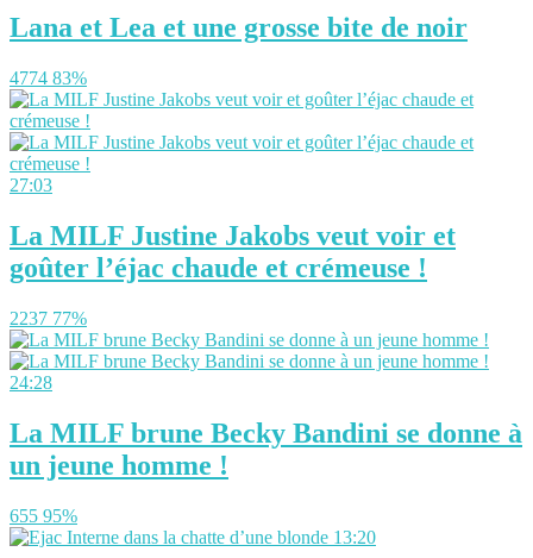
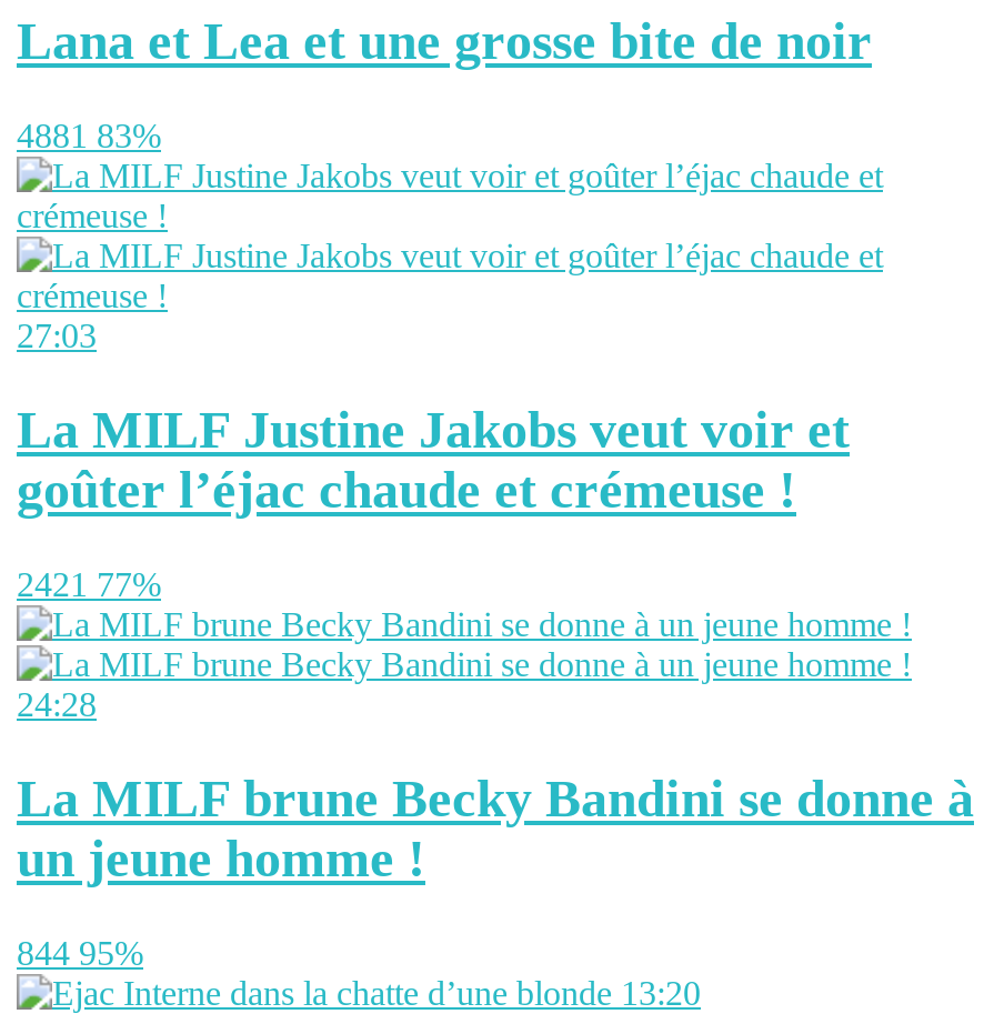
[10,68,87,88] 4774 83% -> [17,118,161,156] 4881 83%
[10,308,87,328] 2237 77% -> [17,566,161,604] 2421 77%
[10,505,77,526] 655 95% -> [17,934,143,972] 844 95%

